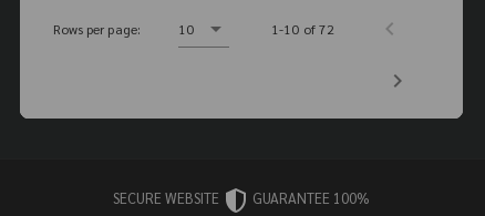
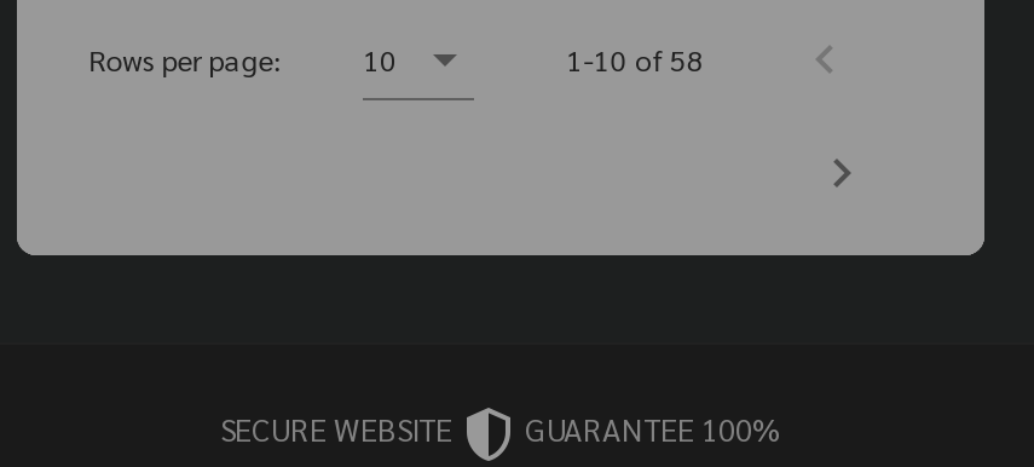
[271,20,334,37] 1-10 of 72 -> [566,39,704,78] 1-10 of 58

